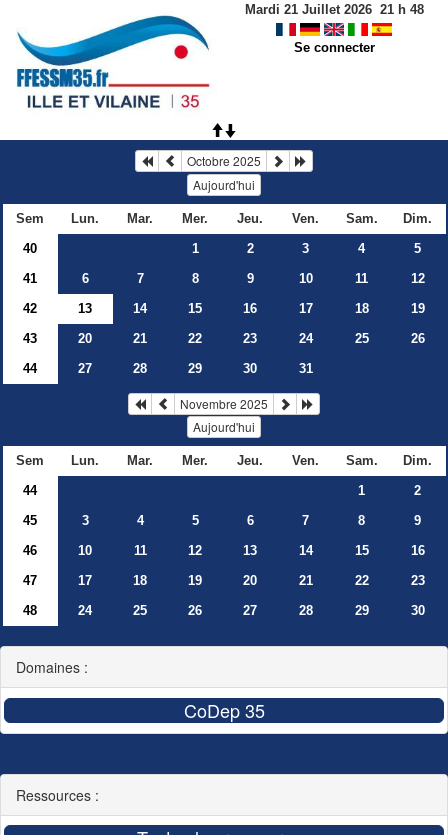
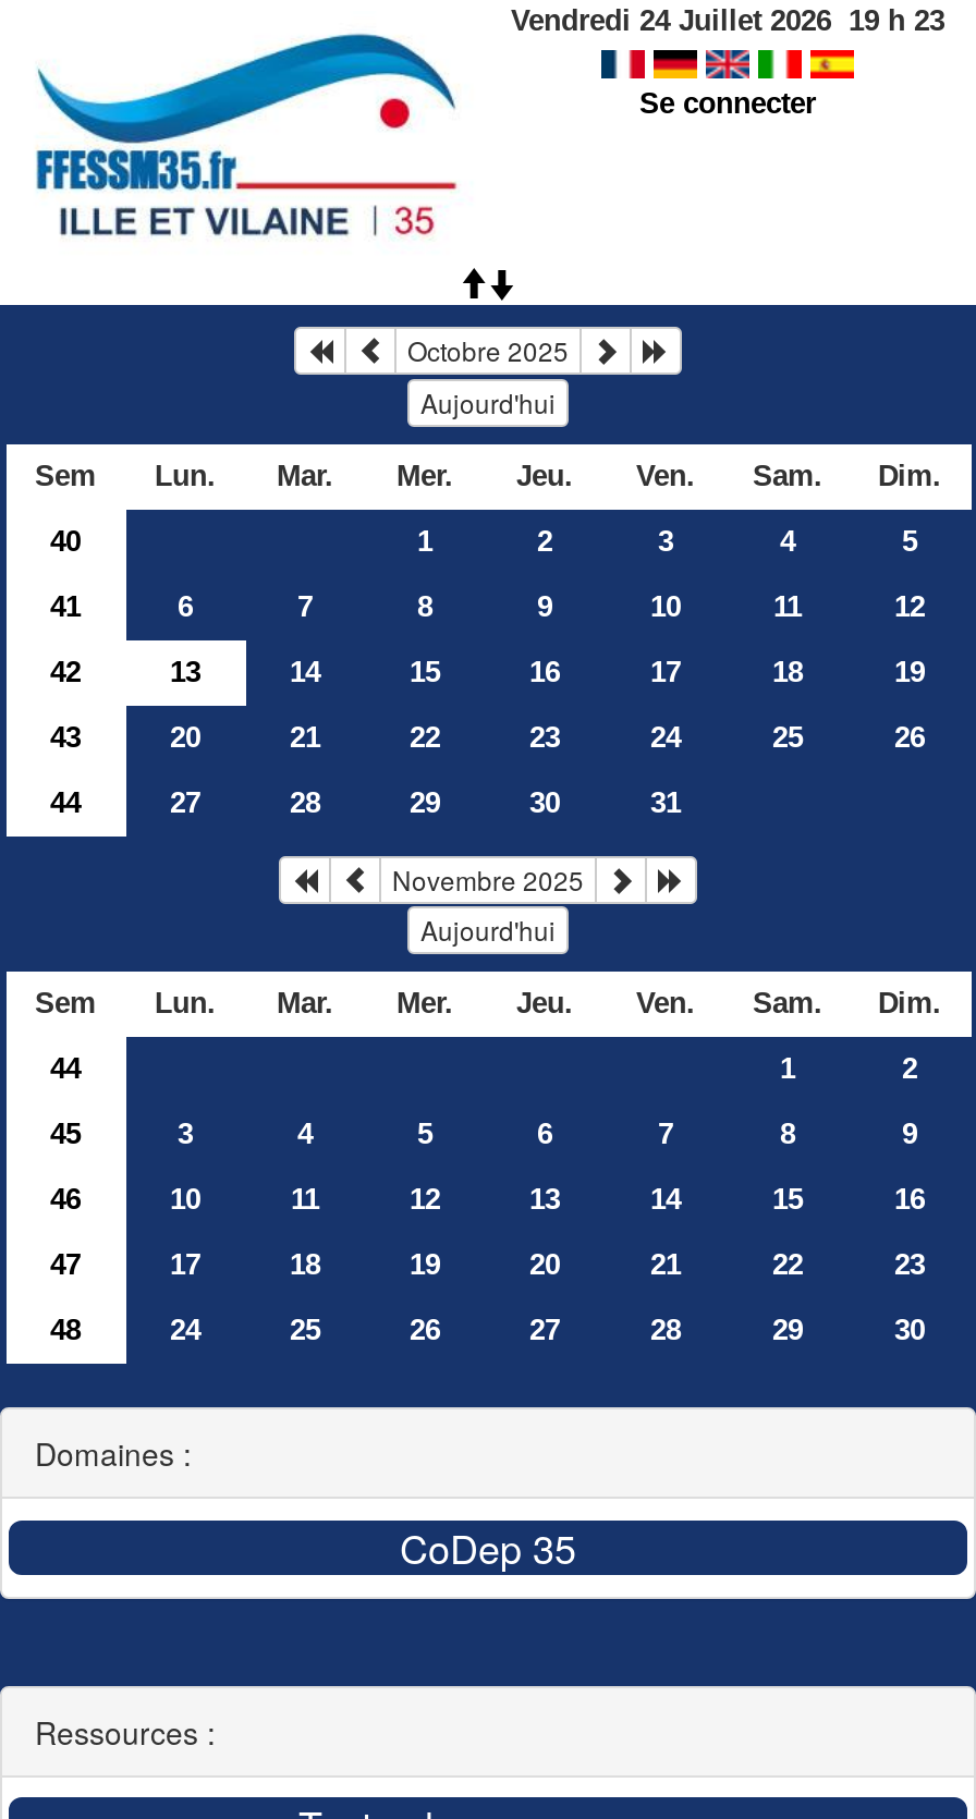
[244,2,423,17] Mardi 21 Juillet 2026 21 h 48 -> [511,4,944,37] Vendredi 24 Juillet 2026 19 h 23

